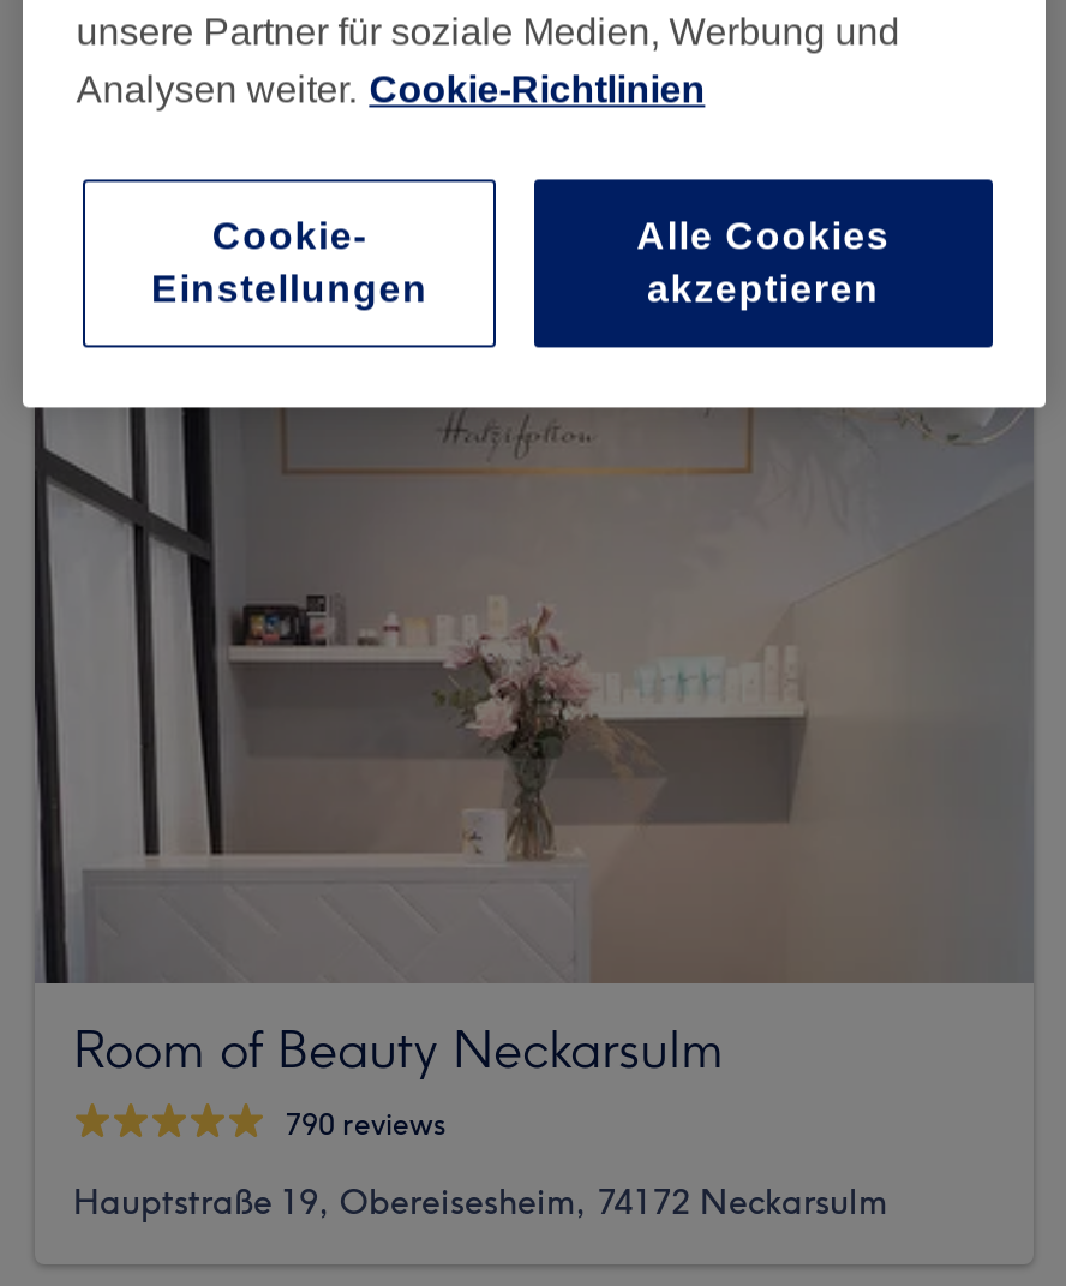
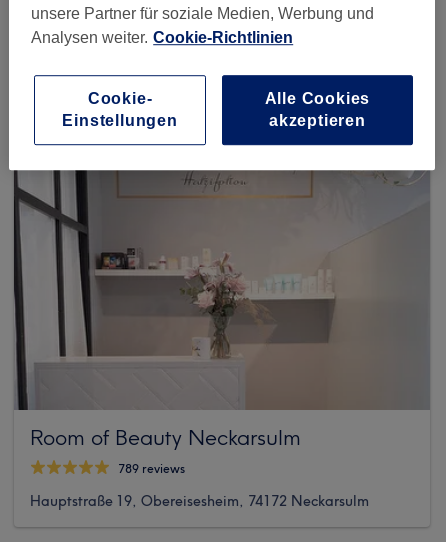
[285,1106,445,1142] 790 reviews -> [118,461,185,476] 789 reviews

